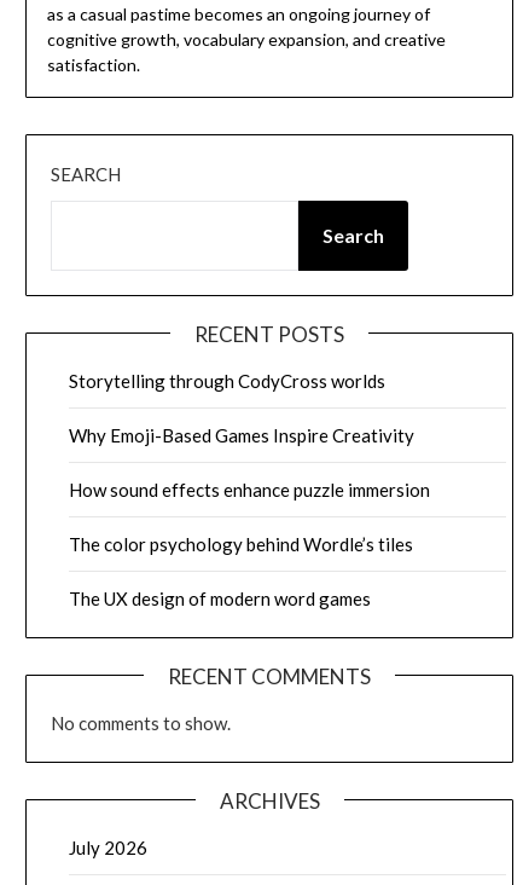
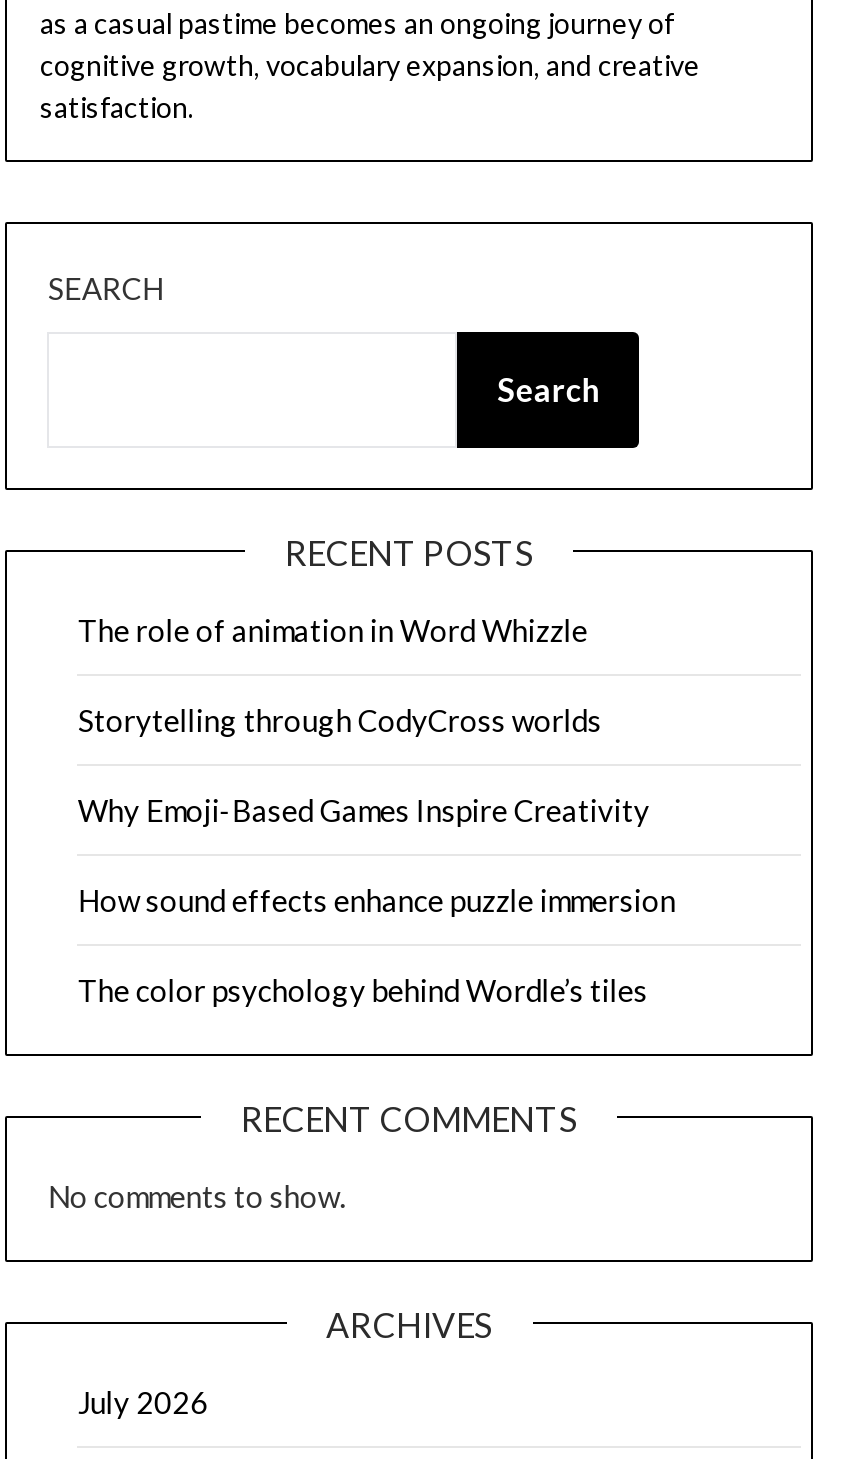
none -> [78,612,588,648] The role of animation in Word Whizzle
moved [69,370,430,555] -> [78,702,676,1008]: Storytelling through CodyCross worlds | Why Emoji-Based Games Inspire Creativity | How sound effects enhance puzzle immersion | The color psychology behind Wordle’s tiles
[69,588,371,610] The UX design of modern word games -> none

